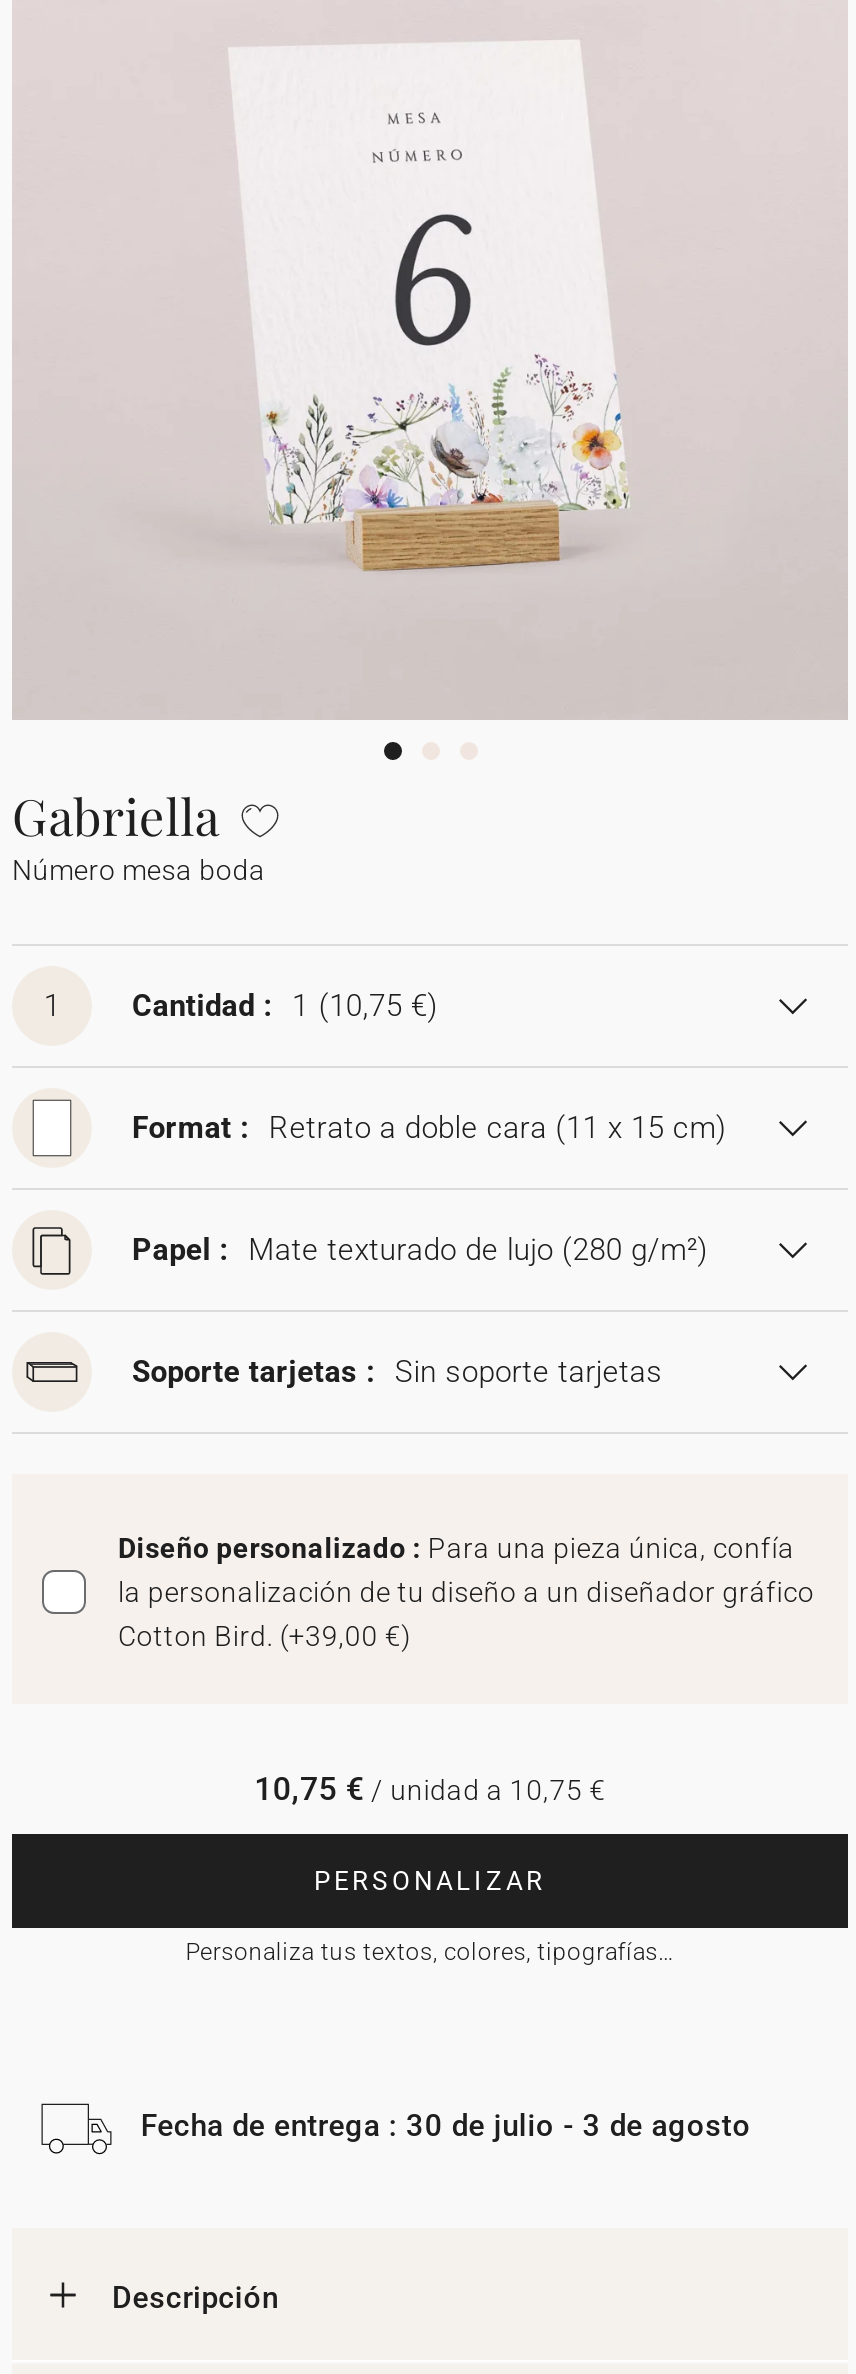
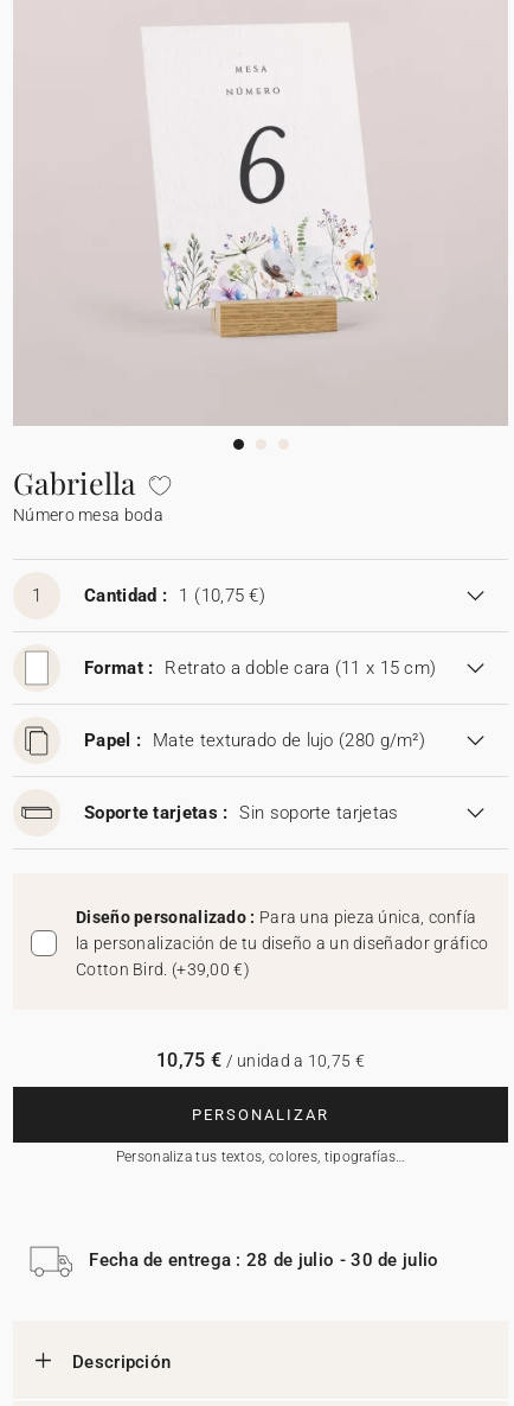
[141,2108,751,2144] Fecha de entrega : 30 de julio - 3 de agosto -> [89,1249,439,1271] Fecha de entrega : 28 de julio - 30 de julio

